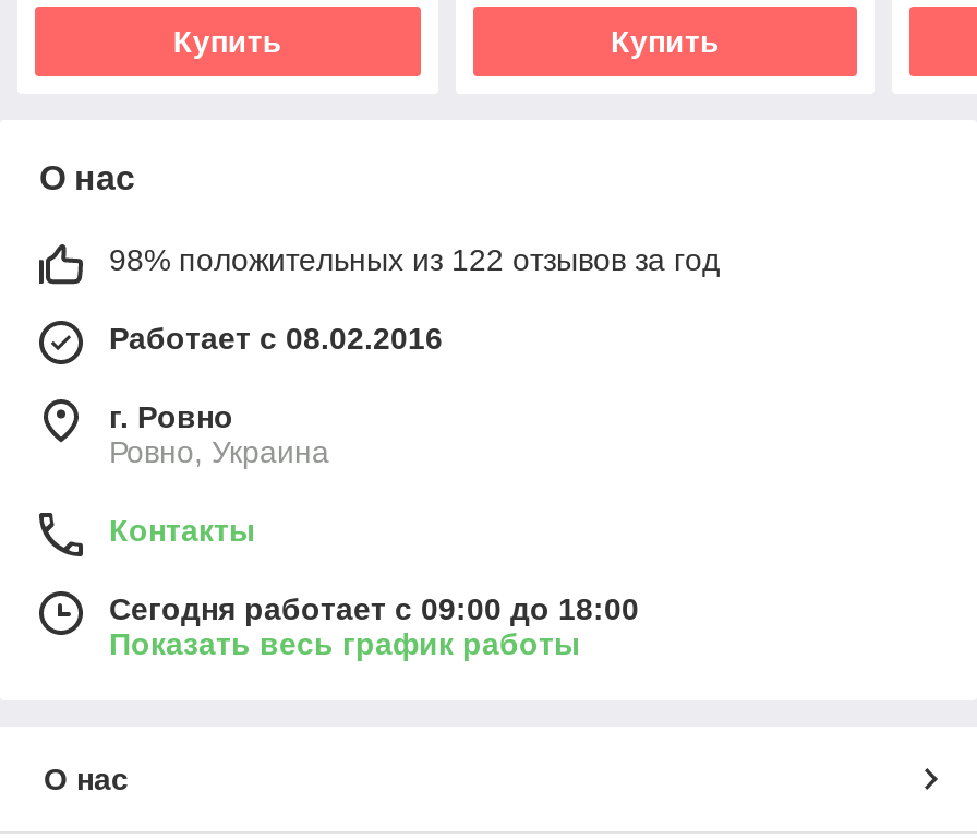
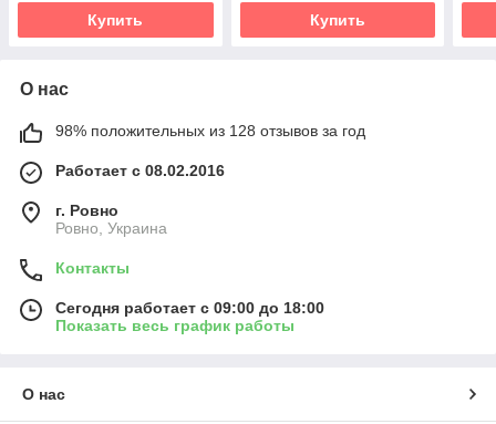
[109,242,720,277] 98% положительных из 122 отзывов за год -> [55,122,365,139] 98% положительных из 128 отзывов за год

